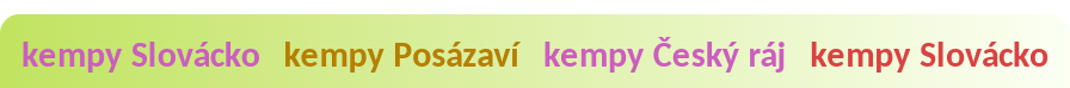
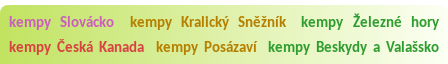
[543,40,1049,76] kempy Český ráj | kempy Slovácko -> [268,41,439,56] kempy Beskydy a Valašsko
none -> [9,16,439,56] kempy Kralický Sněžník | kempy Železné hory | kempy Česká Kanada

